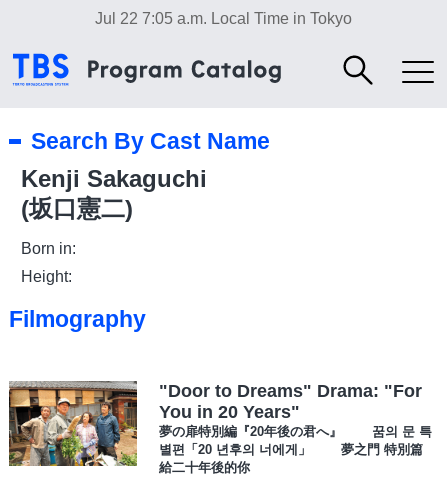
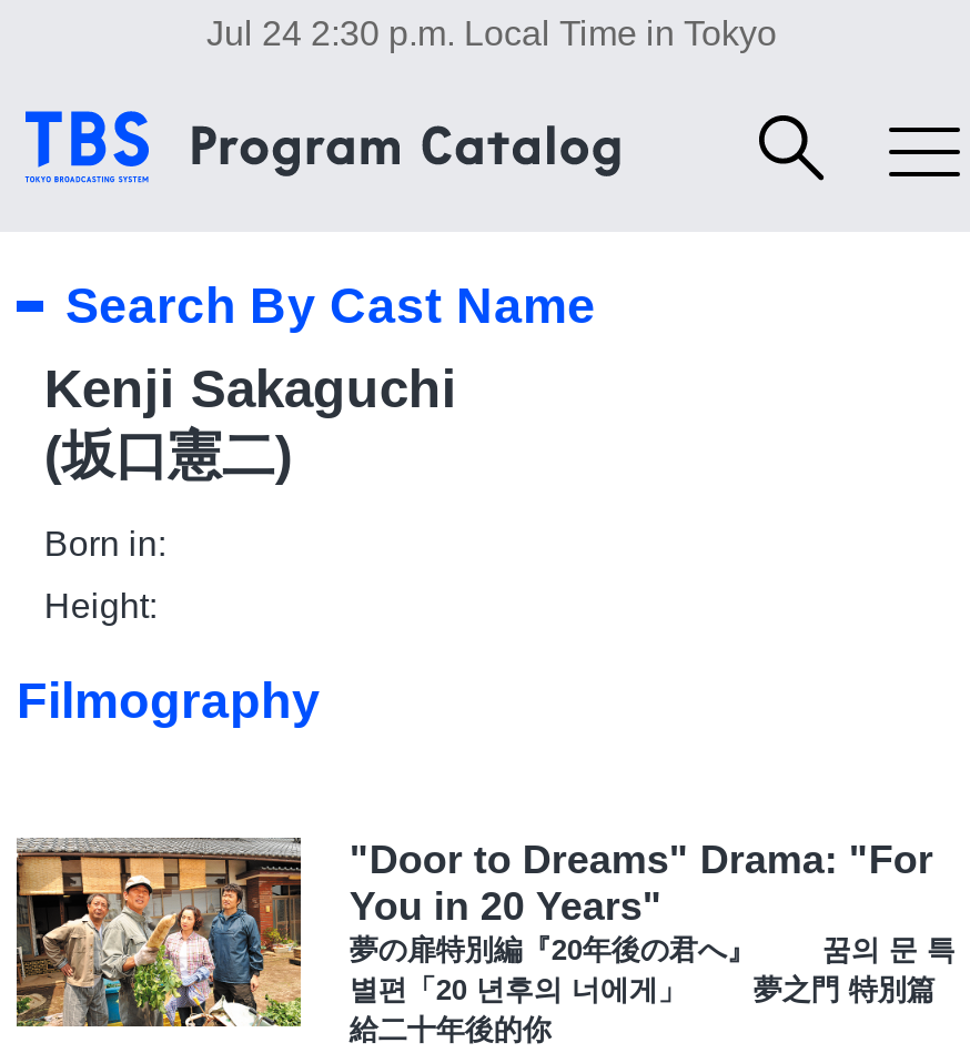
[94,10,351,27] Jul 22 7:05 a.m. Local Time in Tokyo -> [206,14,777,52] Jul 24 2:30 p.m. Local Time in Tokyo

